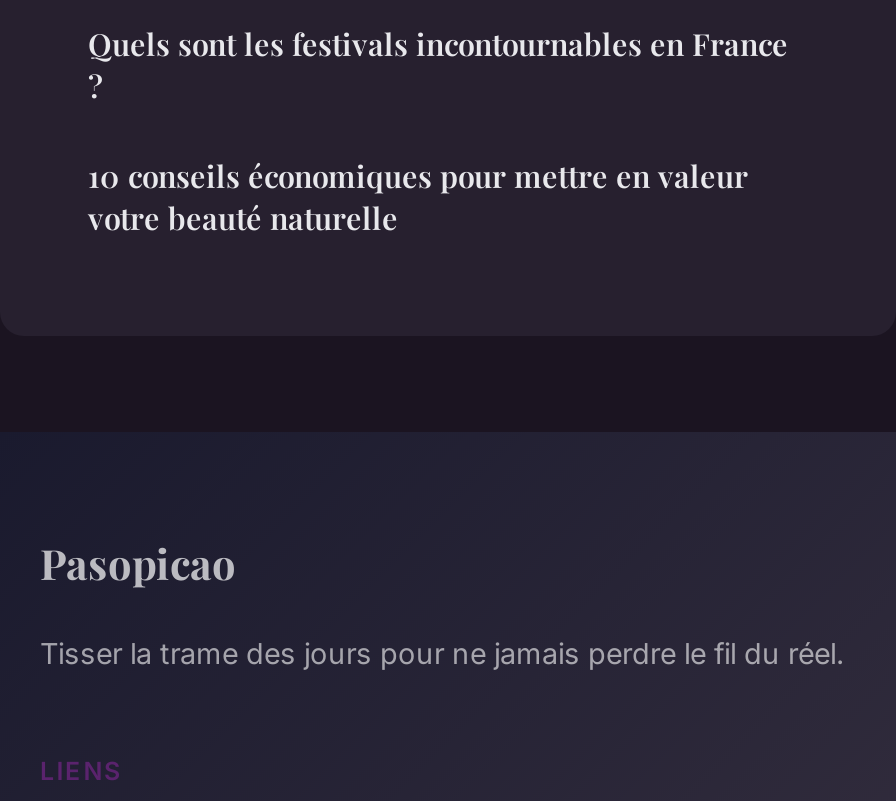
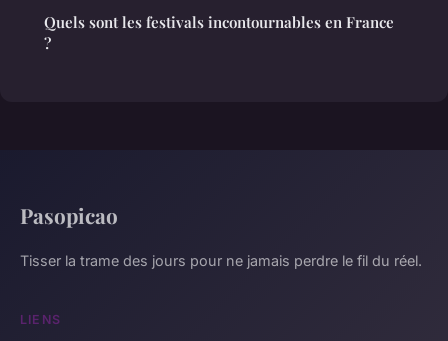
[88,156,748,238] 10 conseils économiques pour mettre en valeur | votre beauté naturelle -> none

